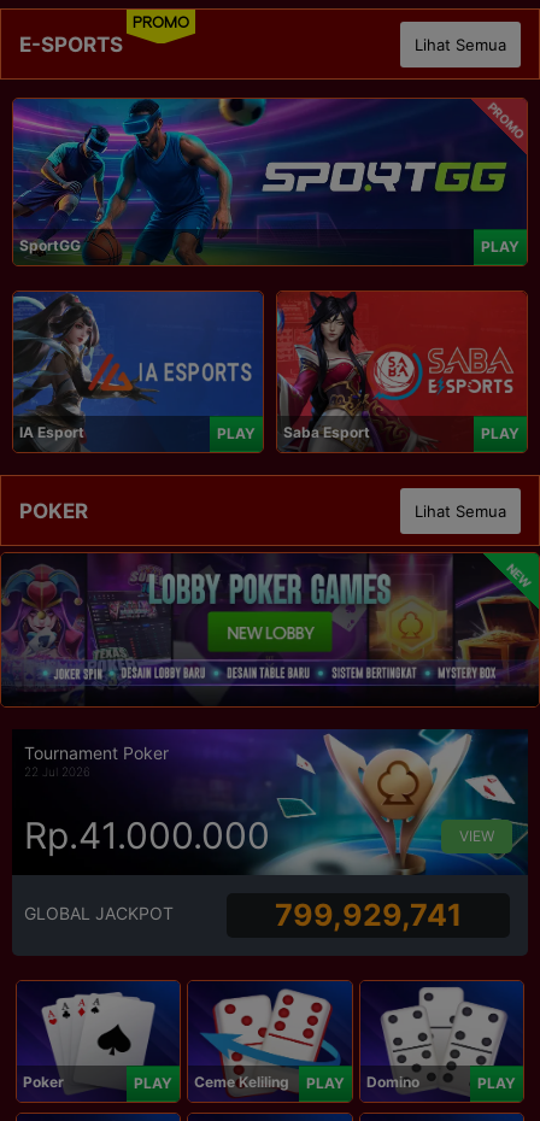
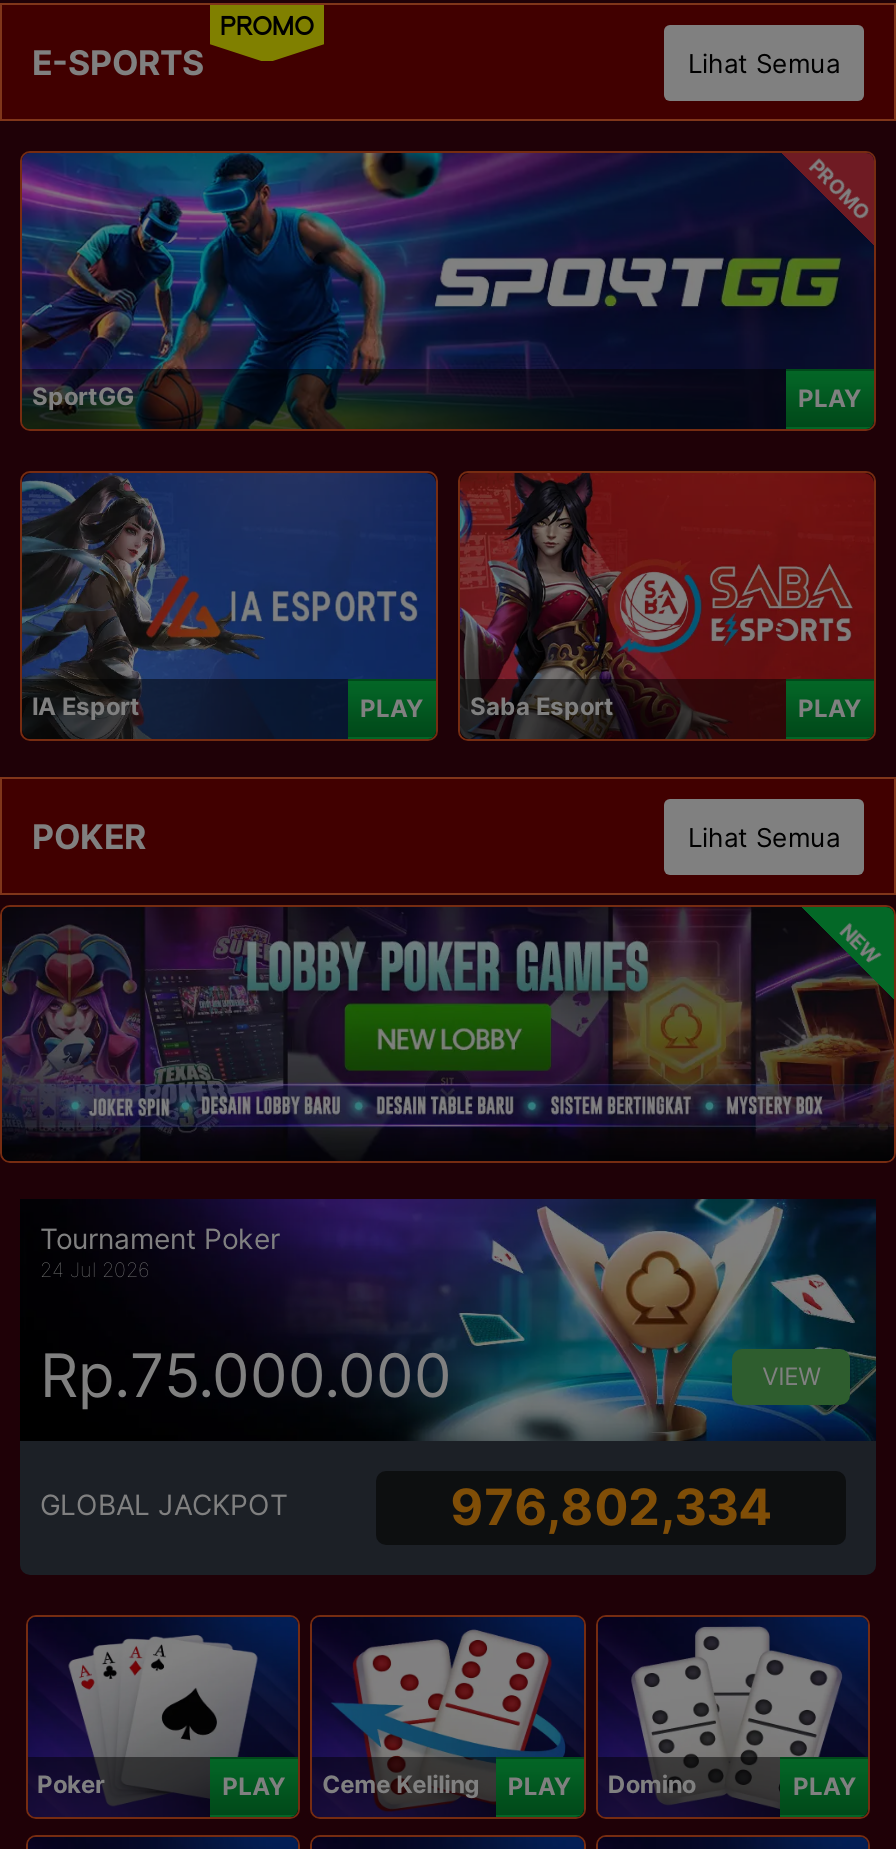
[24,764,90,779] 22 Jul 2026 -> [40,1257,150,1281] 24 Jul 2026
[24,813,270,857] Rp.41.000.000 -> [40,1339,452,1411] Rp.75.000.000
[275,897,462,933] 799,929,741 -> [450,1478,772,1538] 976,802,334

